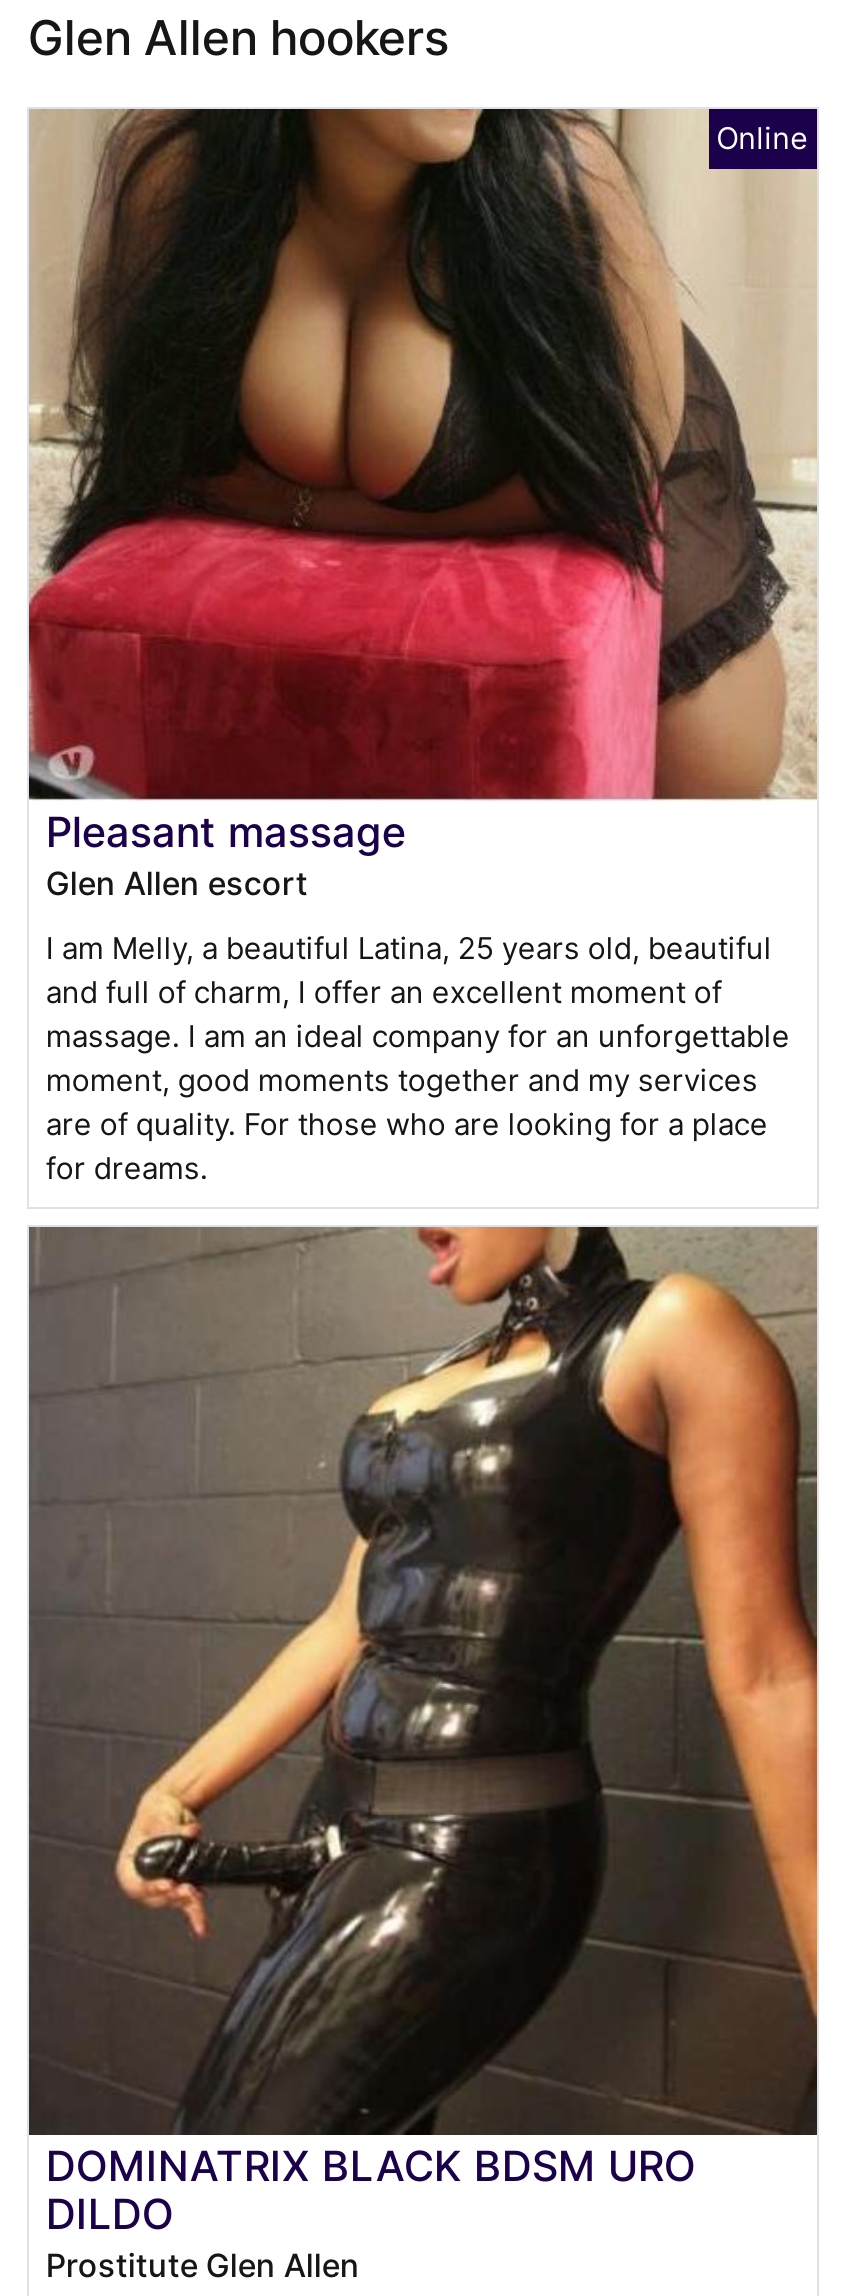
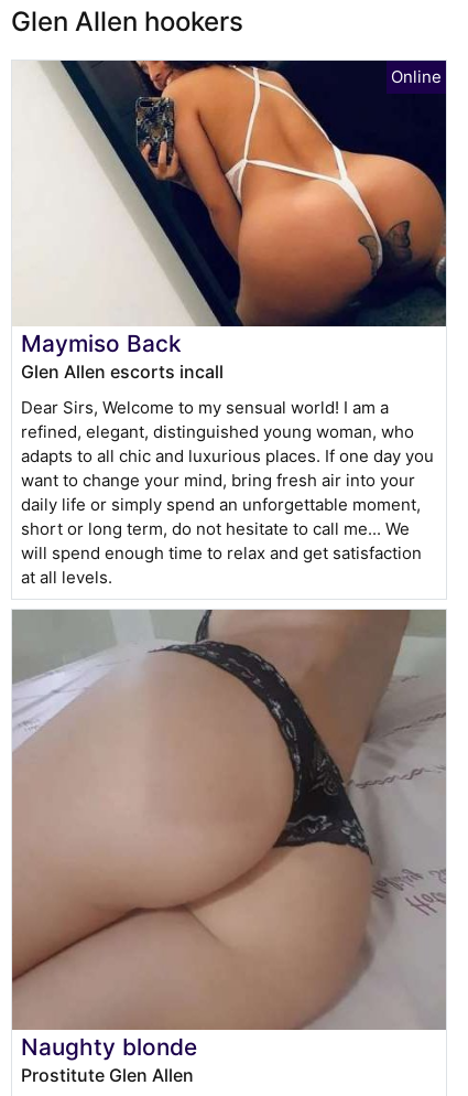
[29,107,819,904] [image] | Pleasant massage | Glen Allen escort -> [13,60,447,383] [image] | Maymiso Back | Glen Allen escorts incall
[46,930,790,1188] I am Melly, a beautiful Latina, 25 years old, beautiful | and full of charm, I offer an excellent moment of | massage. I am an ideal company for an unforgettable | moment, good moments together and my services | are of quality. For those who are looking for a place | for dreams. -> [21,397,434,588] Dear Sirs, Welcome to my sensual world! I am a | refined, elegant, distinguished young woman, who | adapts to all chic and luxurious places. If one day you | want to change your mind, bring fresh air into your | daily life or simply spend an unforgettable moment, | short or long term, do not hesitate to call me... We | will spend enough time to relax and get satisfaction | at all levels.
[27,1295,819,2239] [image] | DOMINATRIX BLACK BDSM URO | DILDO -> [12,609,446,1061] [image] | Naughty blonde

